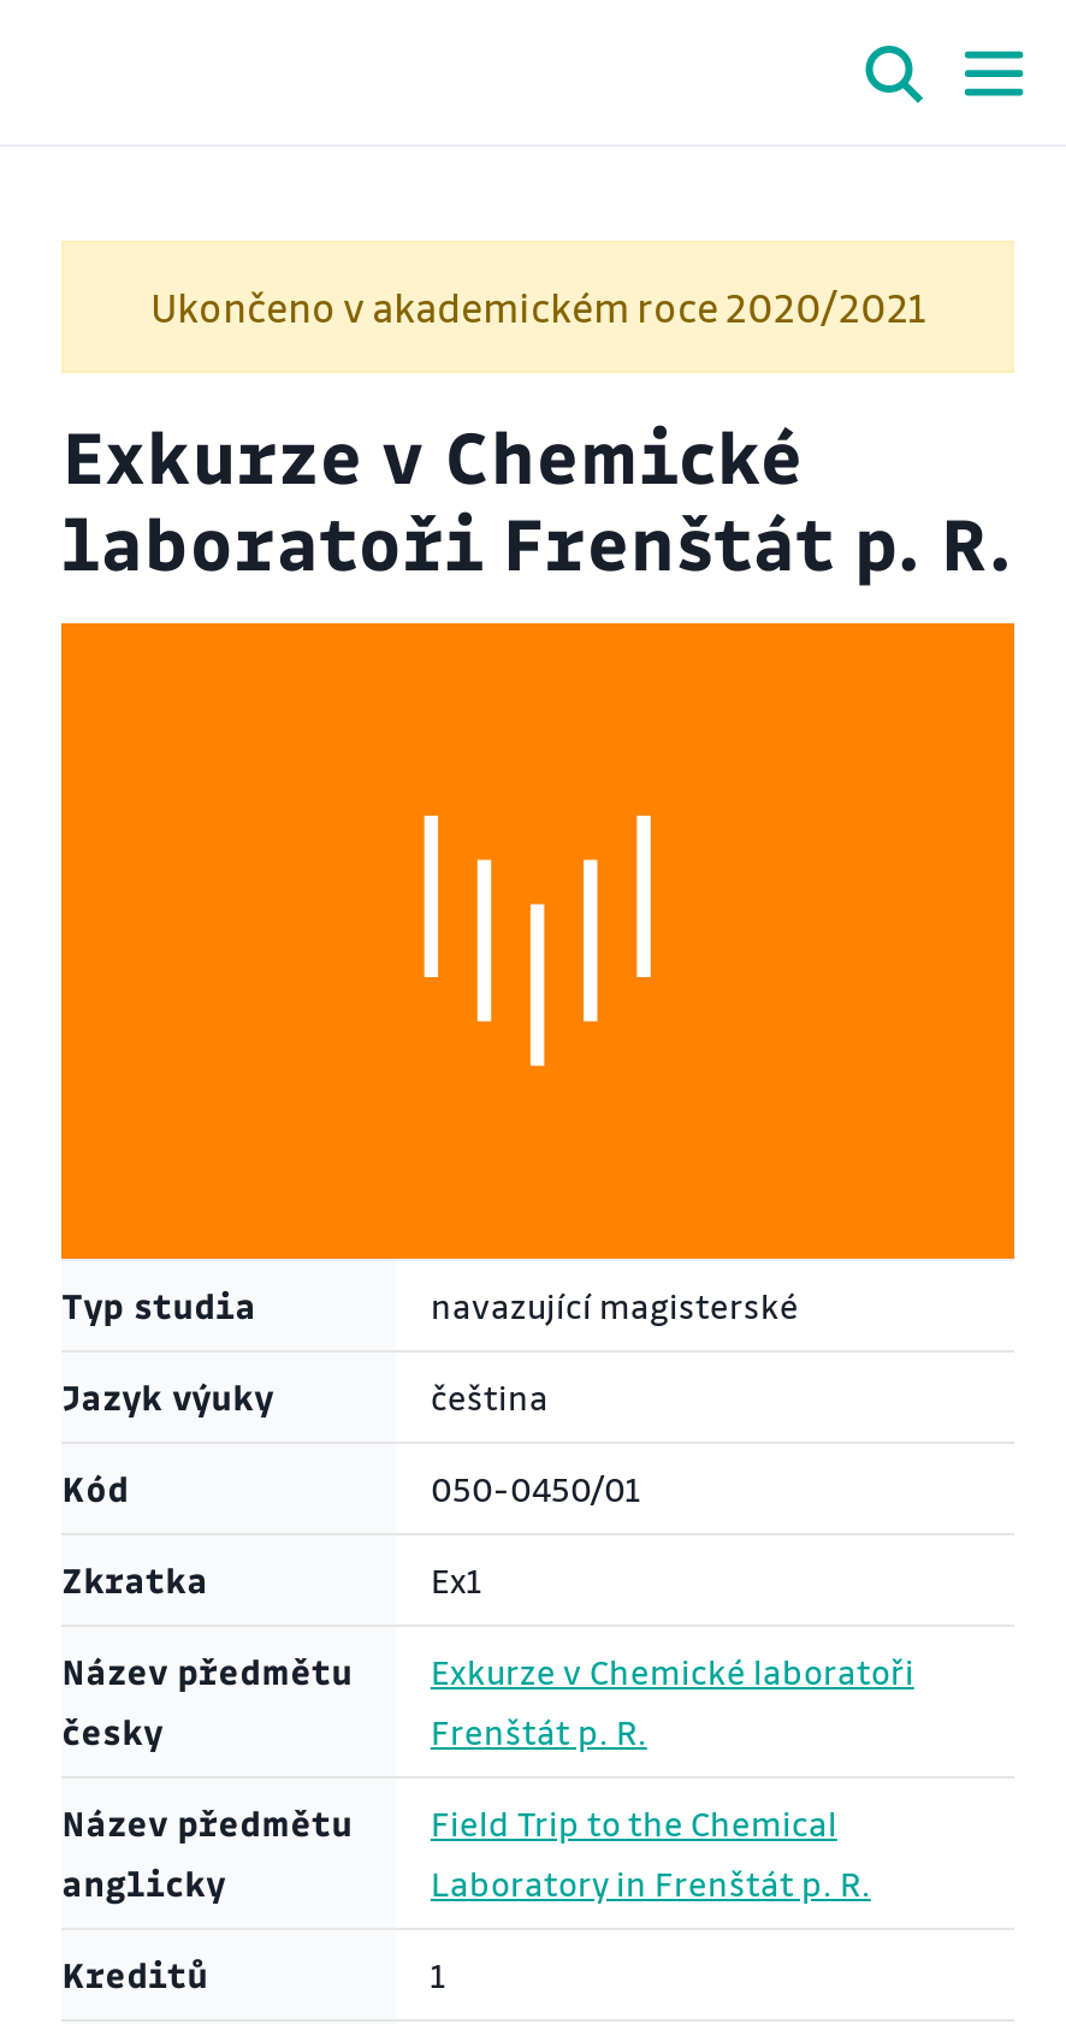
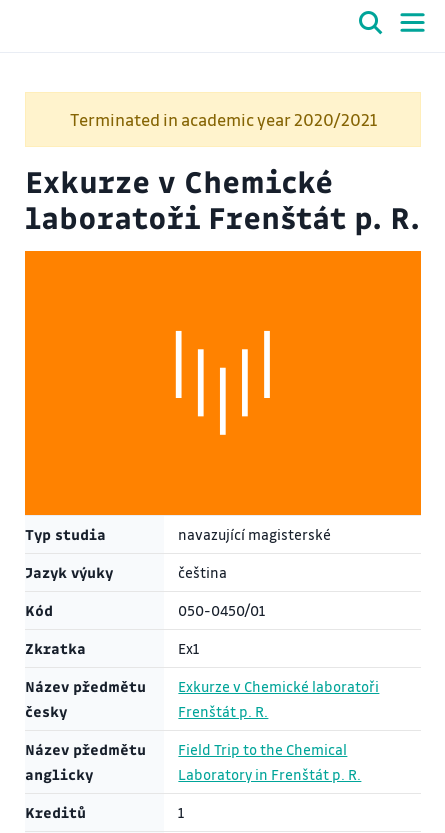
[150,282,925,332] Ukončeno v akademickém roce 2020/2021 -> [69,109,376,130] Terminated in academic year 2020/2021

